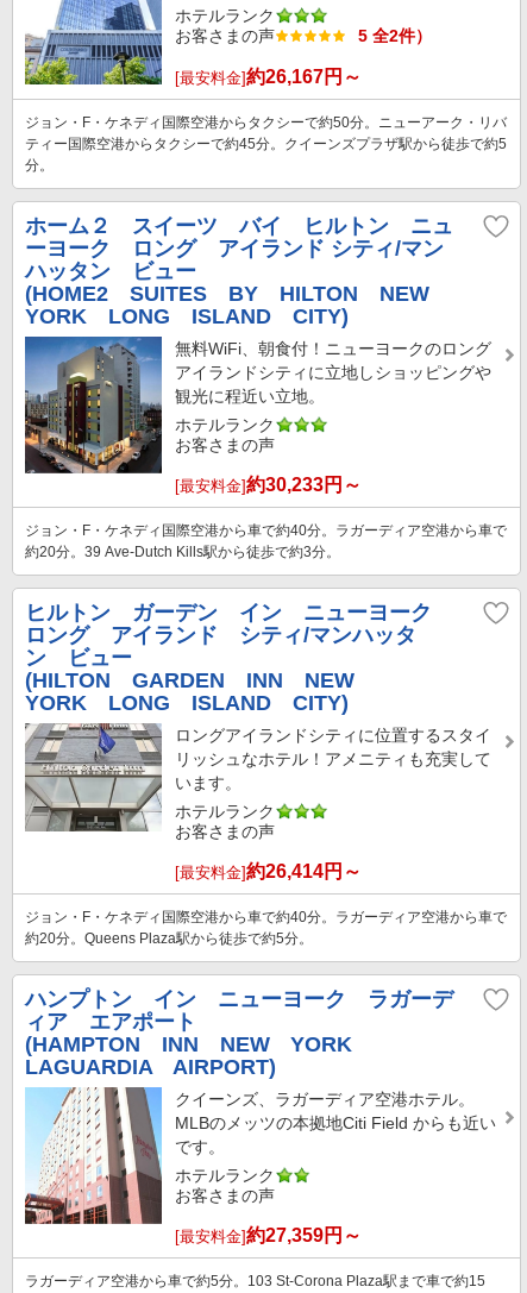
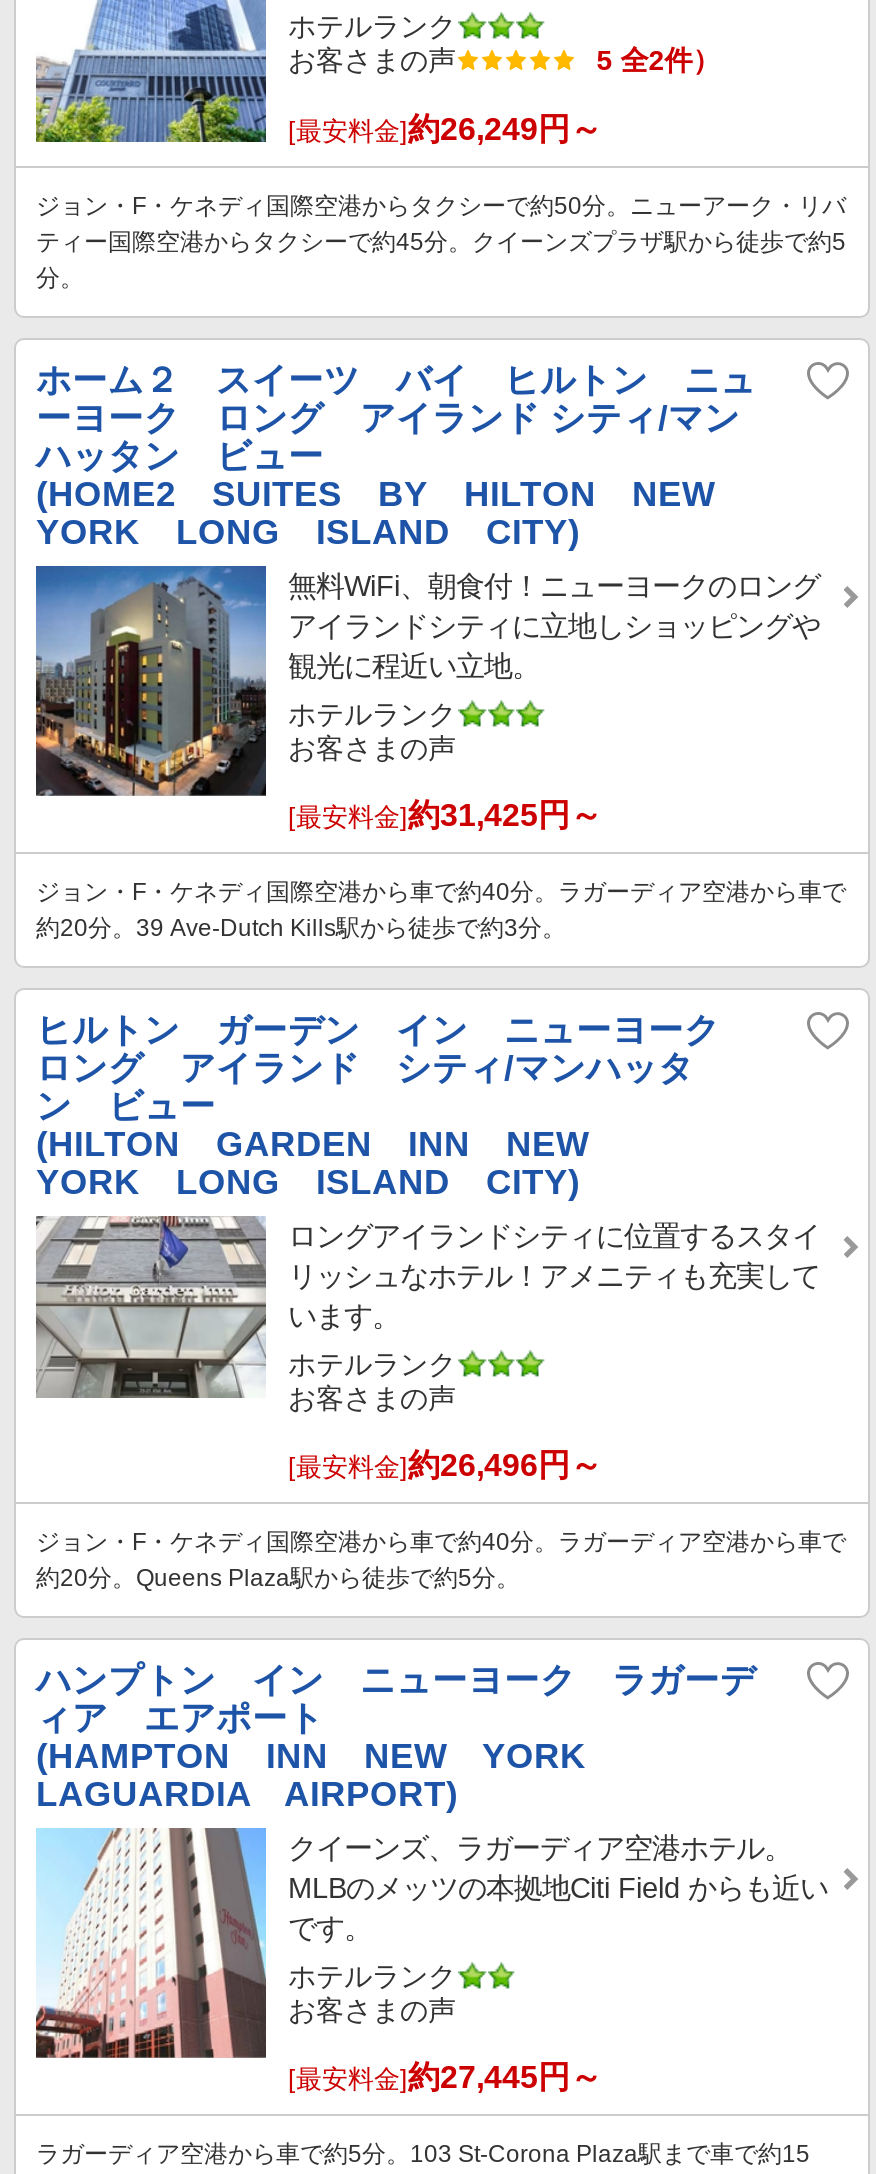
[175,67,362,87] [最安料金]約26,167円～ -> [288,112,602,146] [最安料金]約26,249円～
[175,475,362,495] [最安料金]約30,233円～ -> [288,798,602,832] [最安料金]約31,425円～
[175,861,362,881] [最安料金]約26,414円～ -> [288,1448,602,1482] [最安料金]約26,496円～
[175,1225,362,1245] [最安料金]約27,359円～ -> [288,2060,602,2094] [最安料金]約27,445円～

